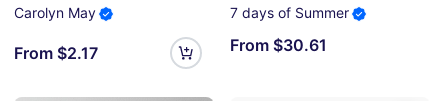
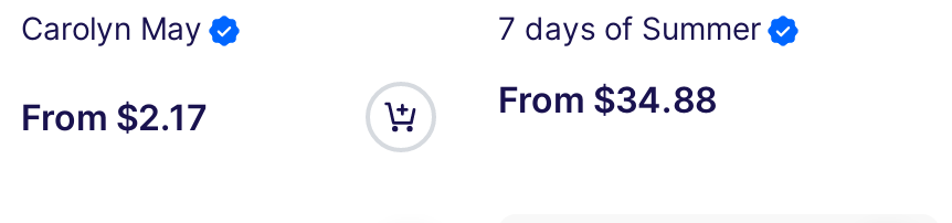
[230,35,327,55] From $30.61 -> [498,77,717,121] From $34.88

